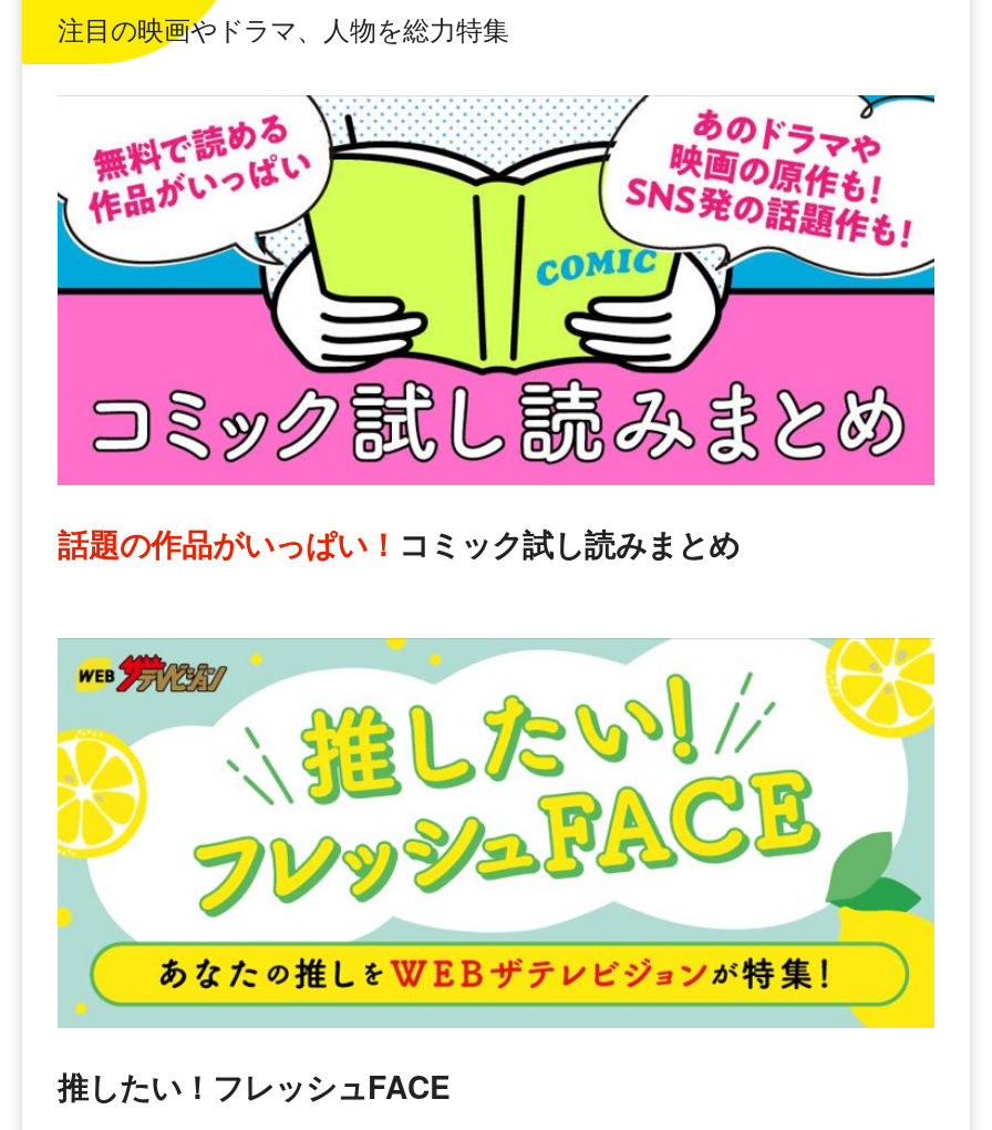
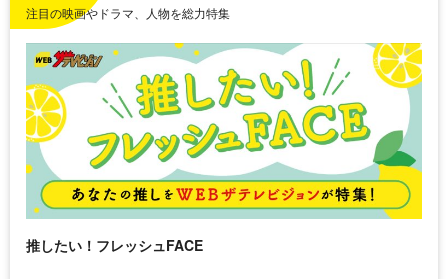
[55,93,937,565] [image] | 話題の作品がいっぱい！コミック試し読みまとめ -> none

